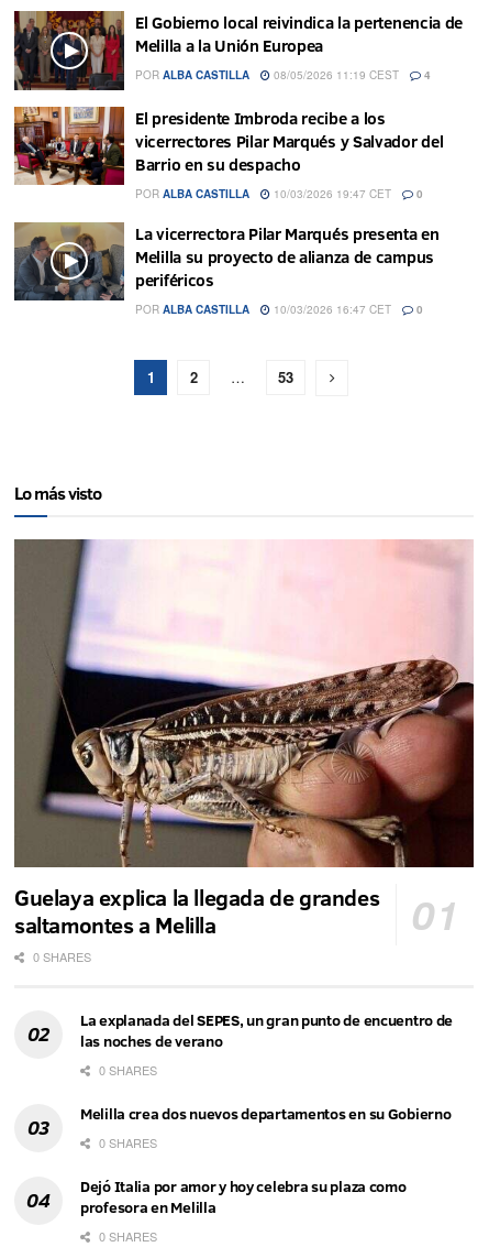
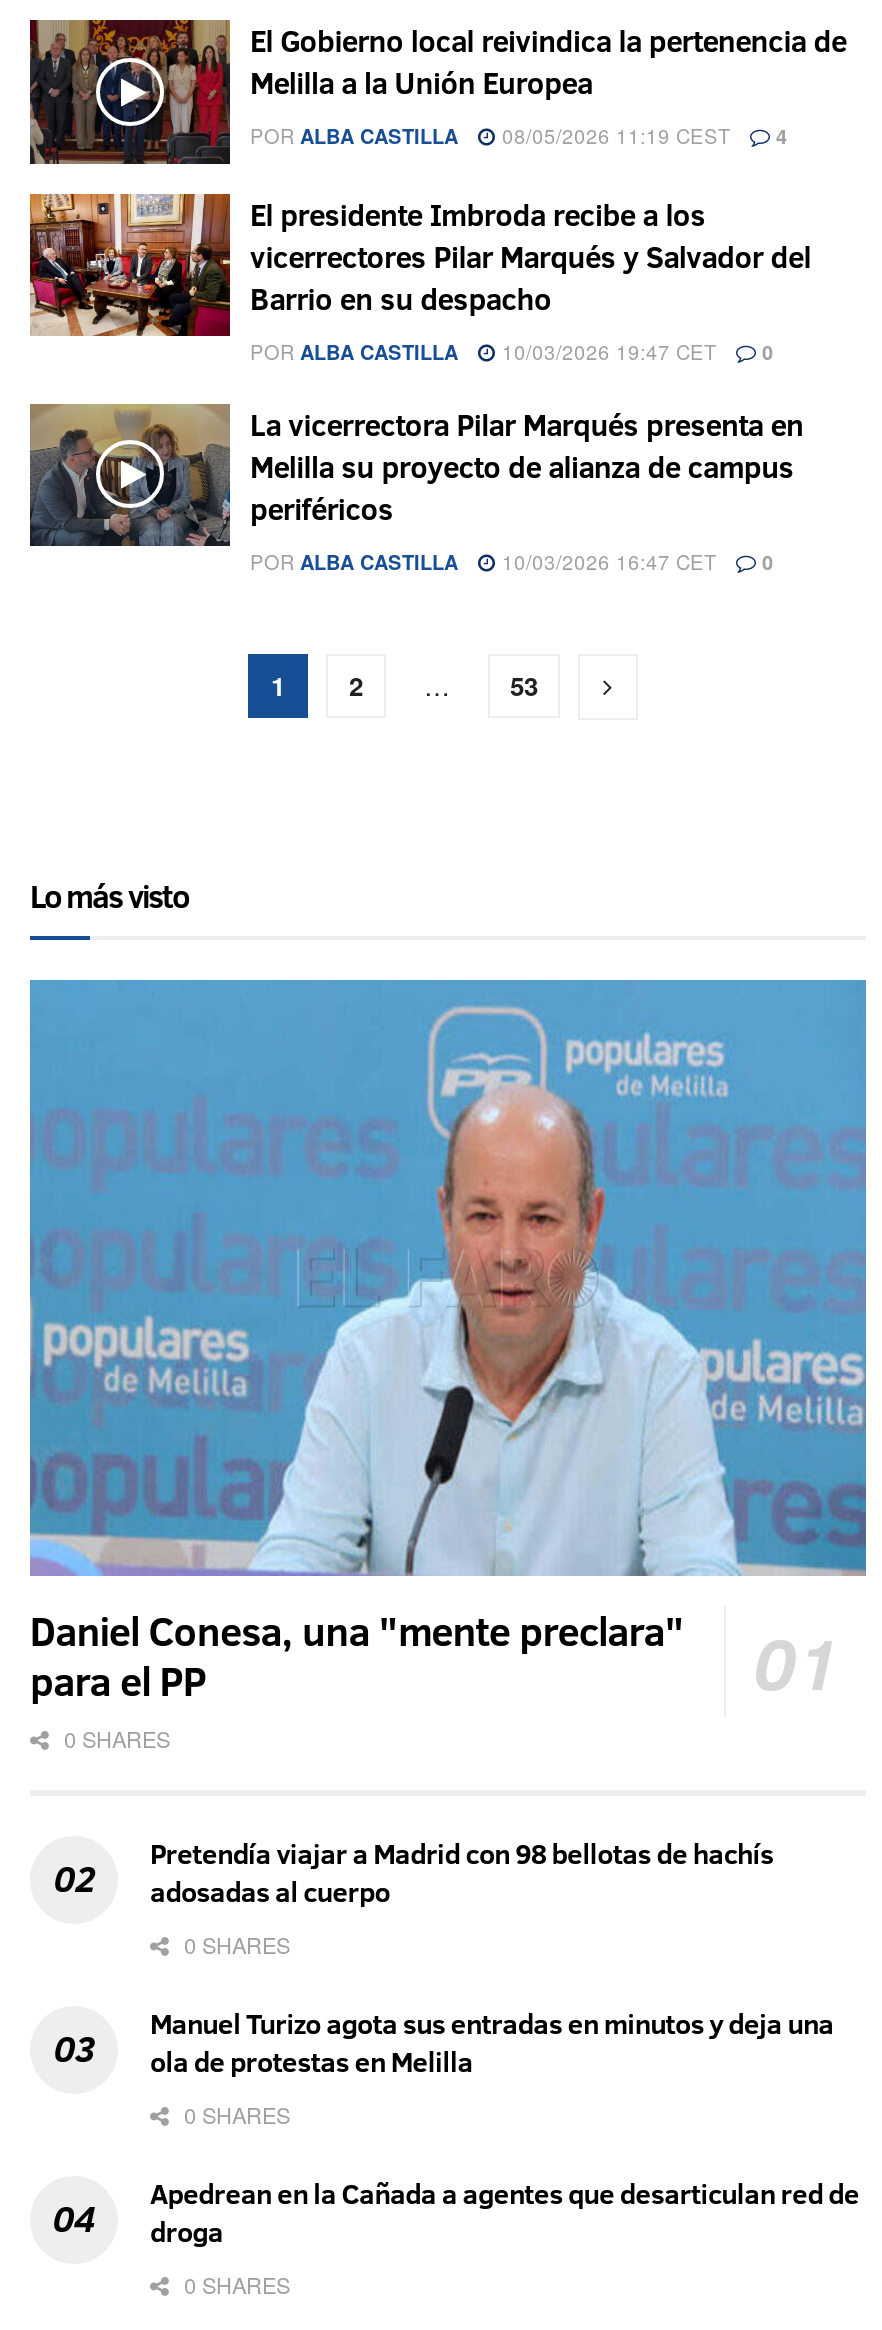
[13,538,475,940] [image] | Guelaya explica la llegada de grandes | saltamontes a Melilla -> [28,978,868,1709] [image] | Daniel Conesa, una "mente preclara" | para el PP
[80,1010,453,1053] La explanada del SEPES, un gran punto de encuentro de | las noches de verano -> [150,1835,773,1913] Pretendía viajar a Madrid con 98 bellotas de hachís | adosadas al cuerpo
[80,1103,451,1125] Melilla crea dos nuevos departamentos en su Gobierno -> [150,2005,834,2083] Manuel Turizo agota sus entradas en minutos y deja una | ola de protestas en Melilla
[80,1176,406,1219] Dejó Italia por amor y hoy celebra su plaza como | profesora en Melilla -> [150,2175,859,2253] Apedrean en la Cañada a agentes que desarticulan red de | droga

